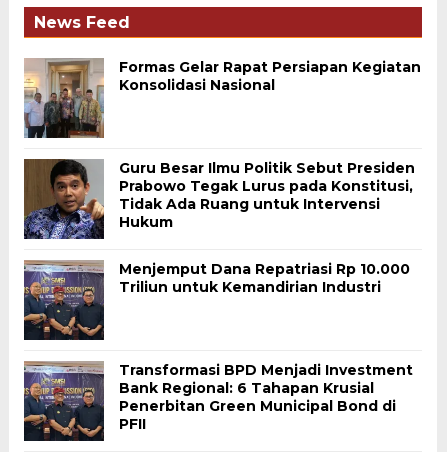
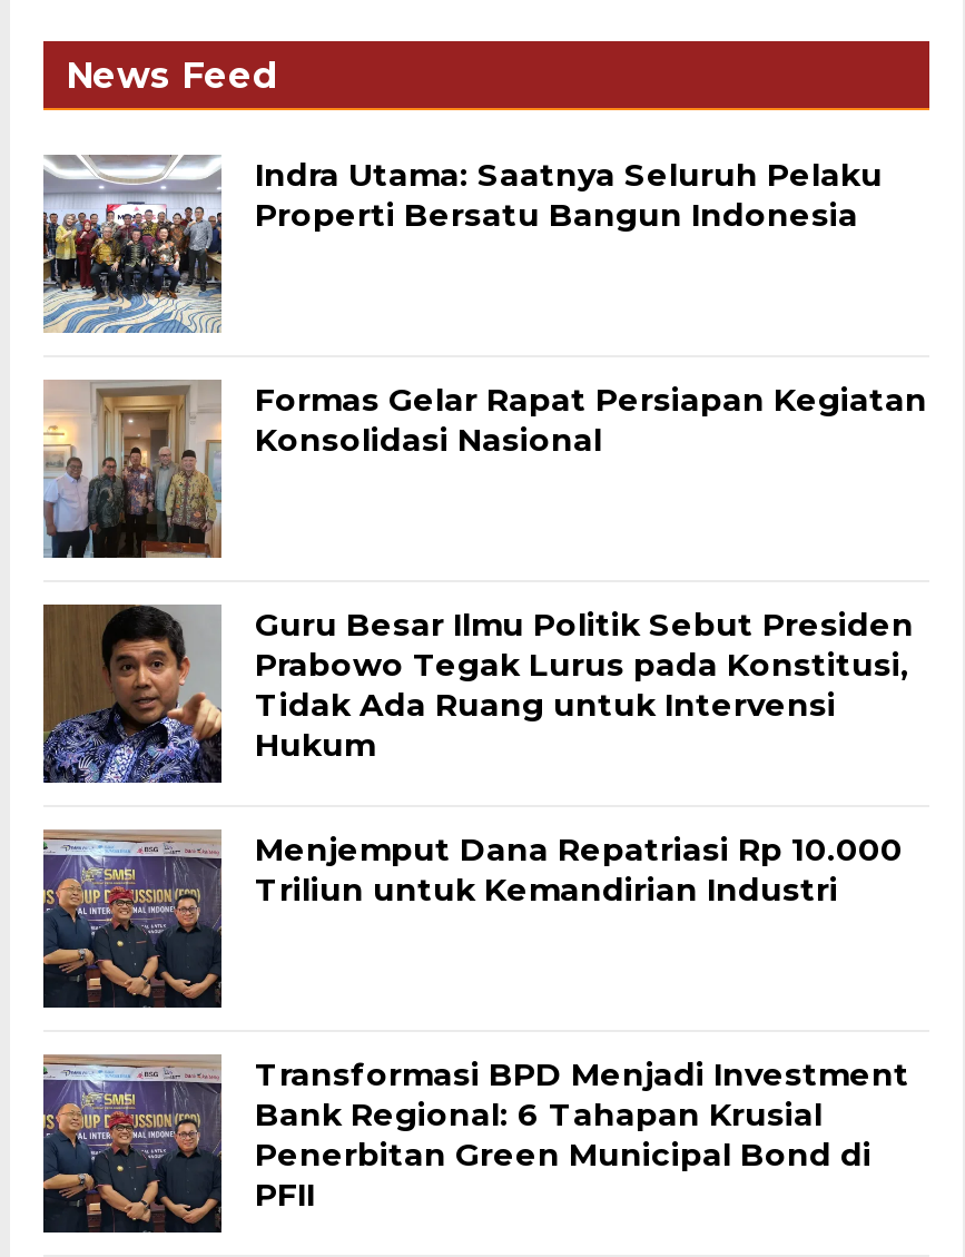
none -> [41,155,883,335] [image] | Indra Utama: Saatnya Seluruh Pelaku | Properti Bersatu Bangun Indonesia

